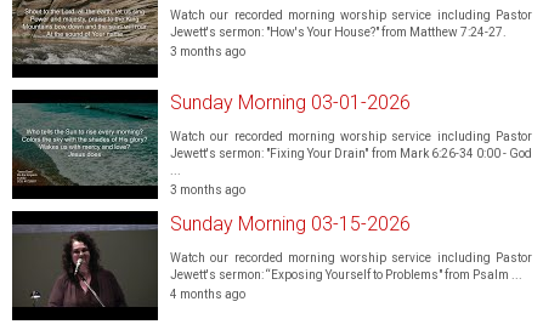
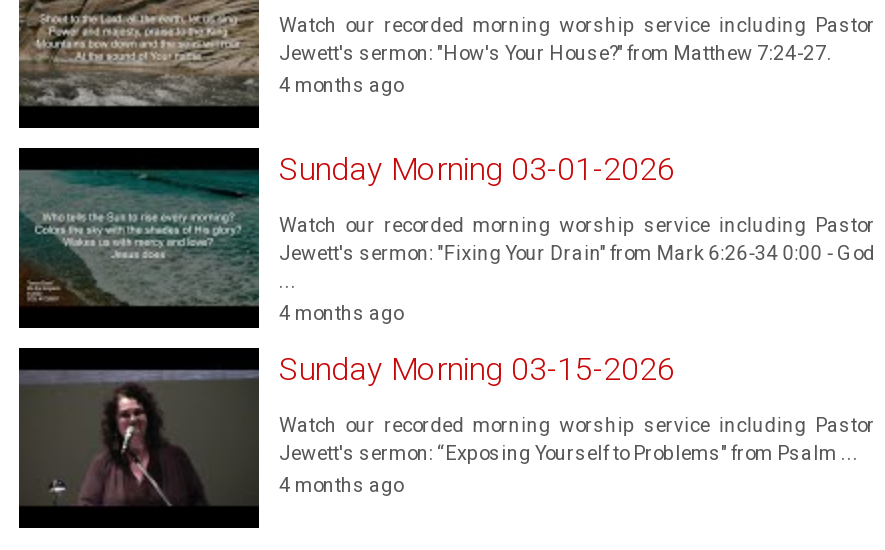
[170,45,245,58] 3 months ago -> [279,74,403,96] 4 months ago
[170,183,245,196] 3 months ago -> [279,302,403,324] 4 months ago

